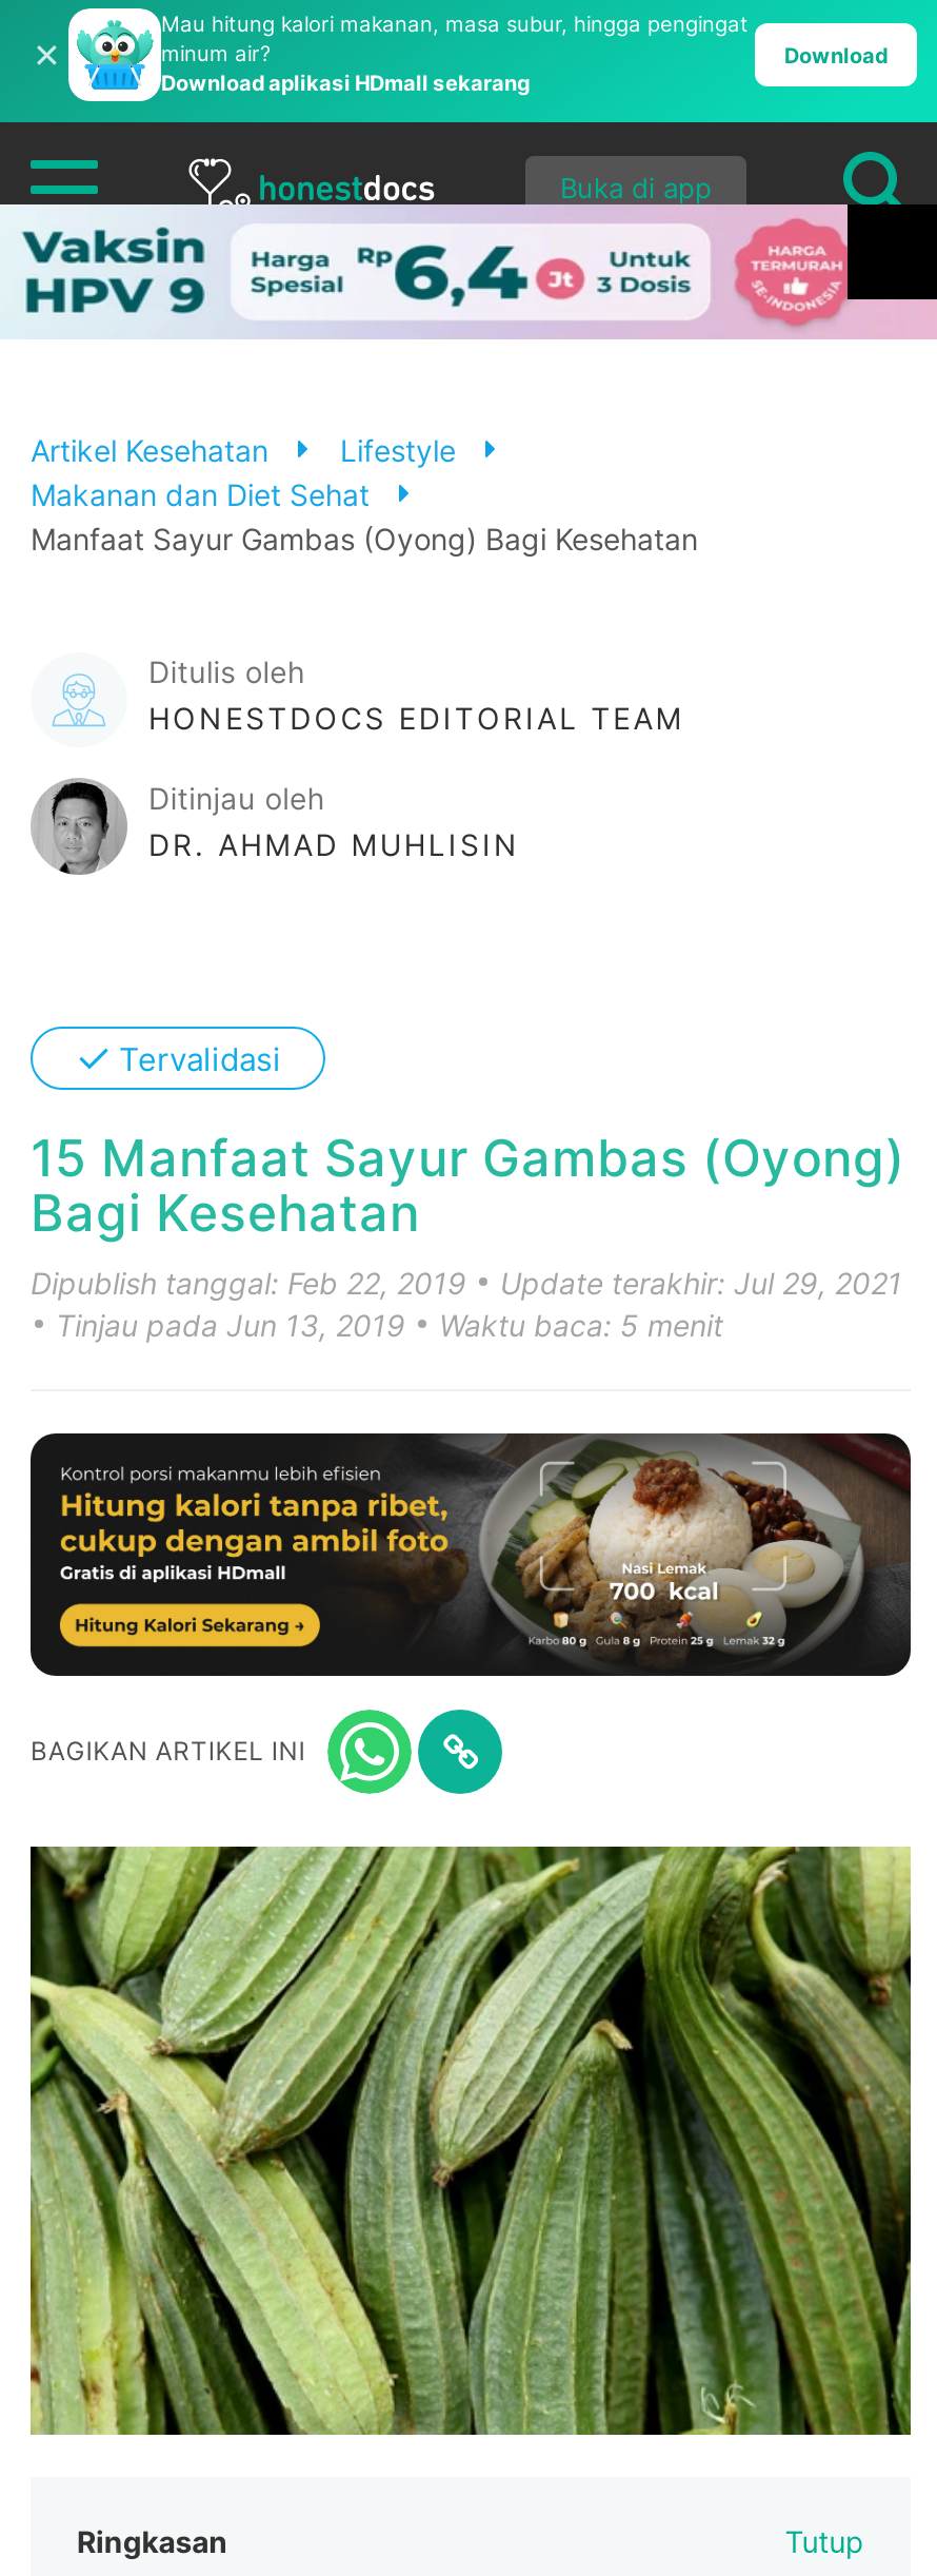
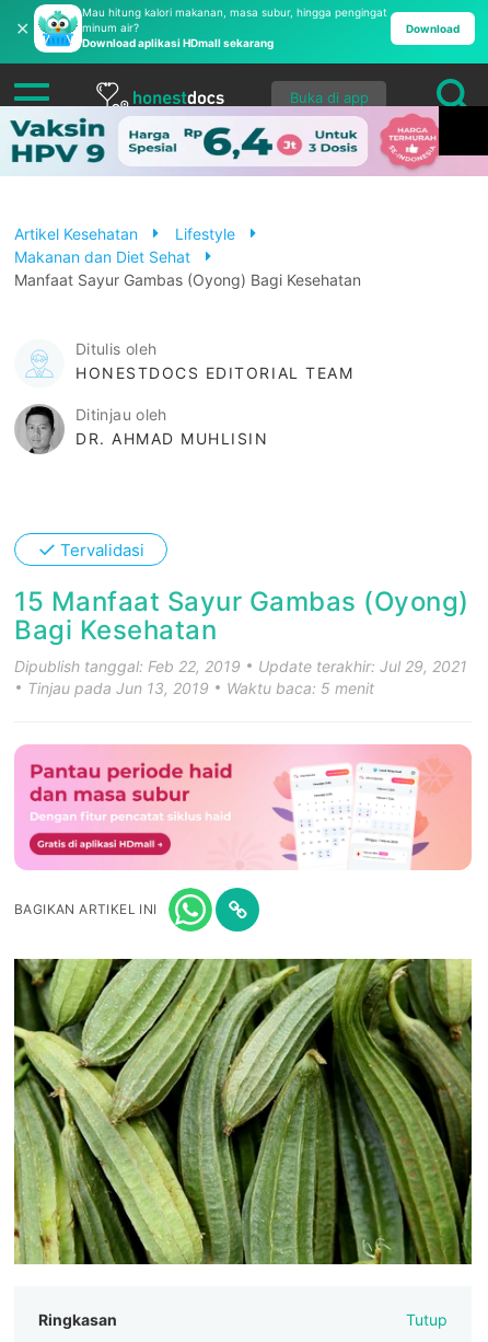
[28,1431,913,1678] [image] -> [14,744,472,870] [image]

